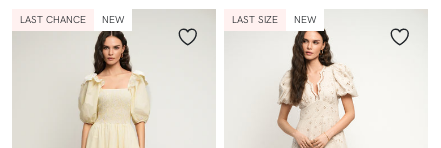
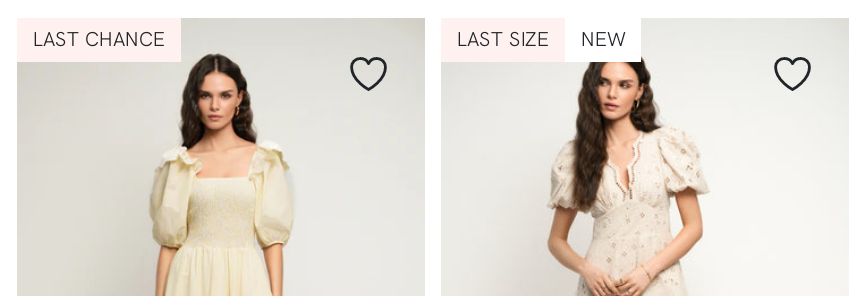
[102,13,124,26] NEW -> none

